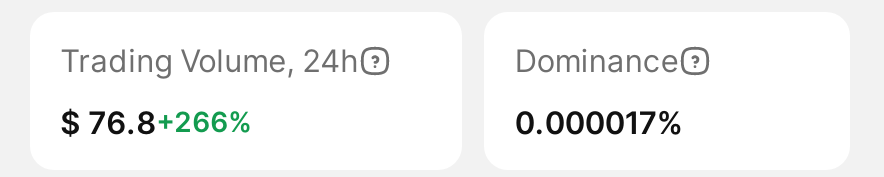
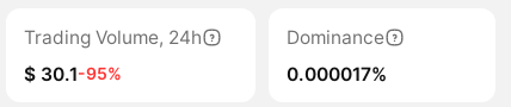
[60,103,252,141] $ 76.8+266% -> [24,63,122,85] $ 30.1-95%

